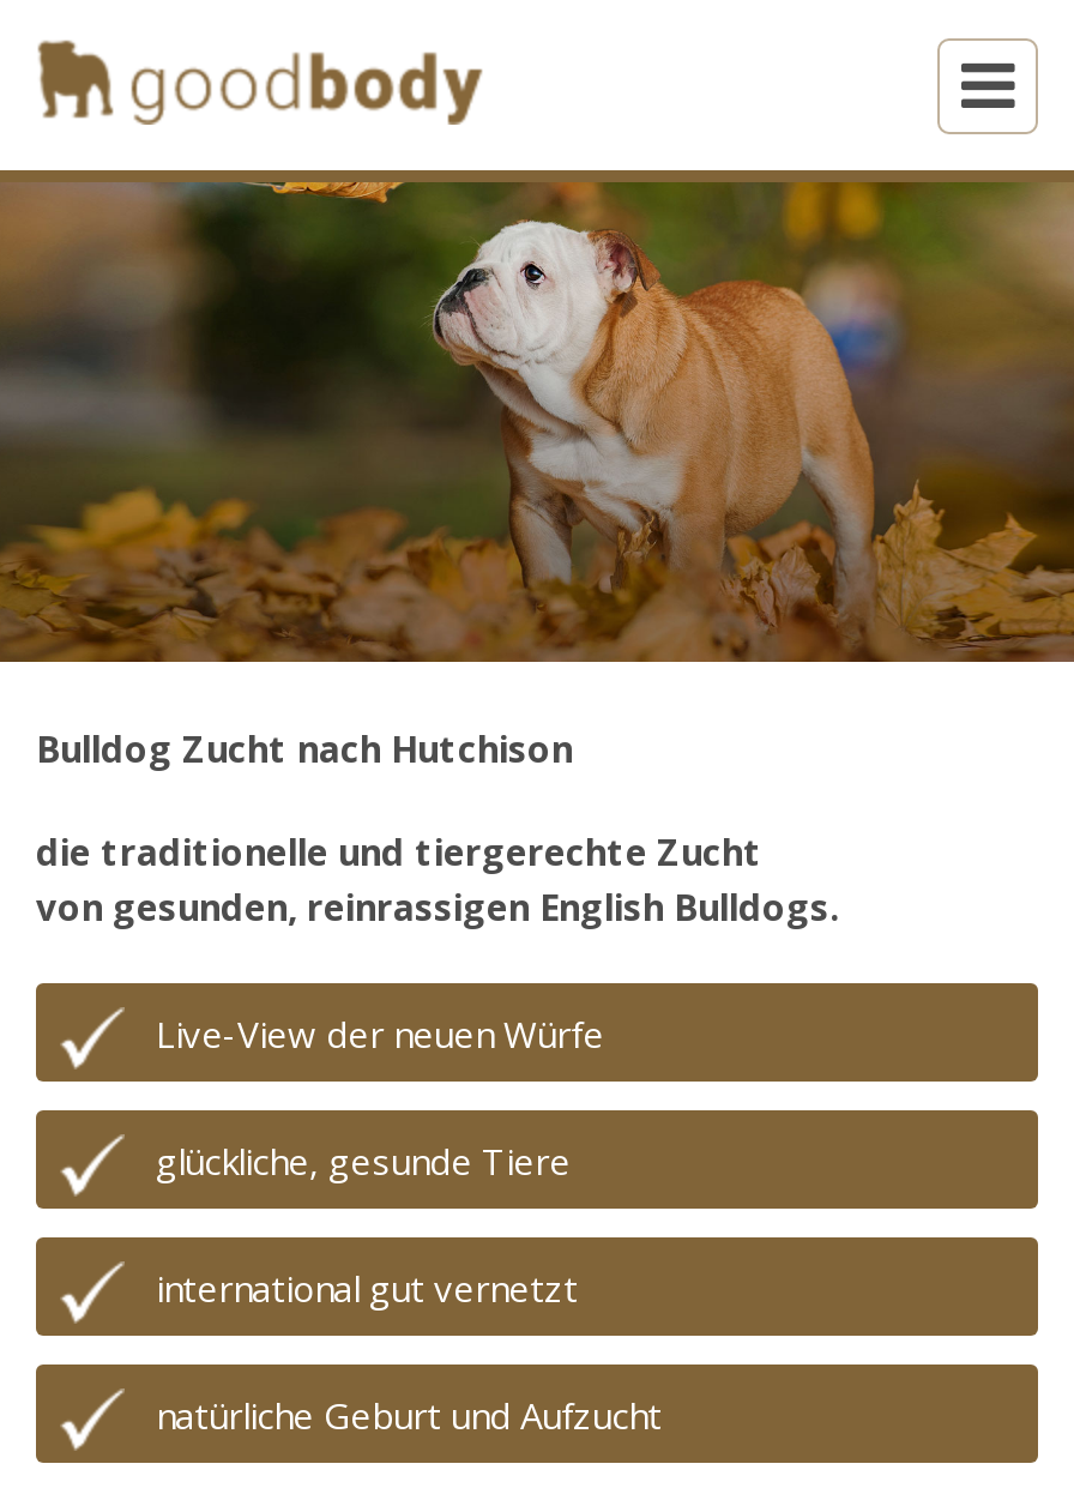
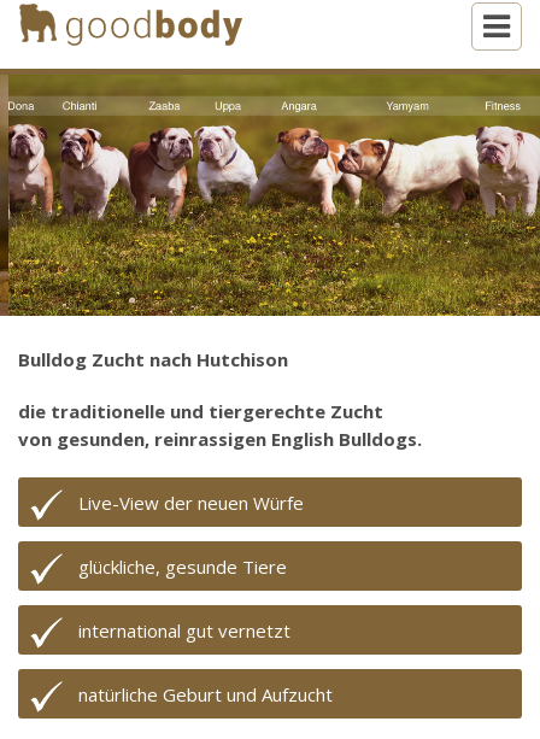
[7,182,1067,664] [image] -> [4,75,536,317] [image]

